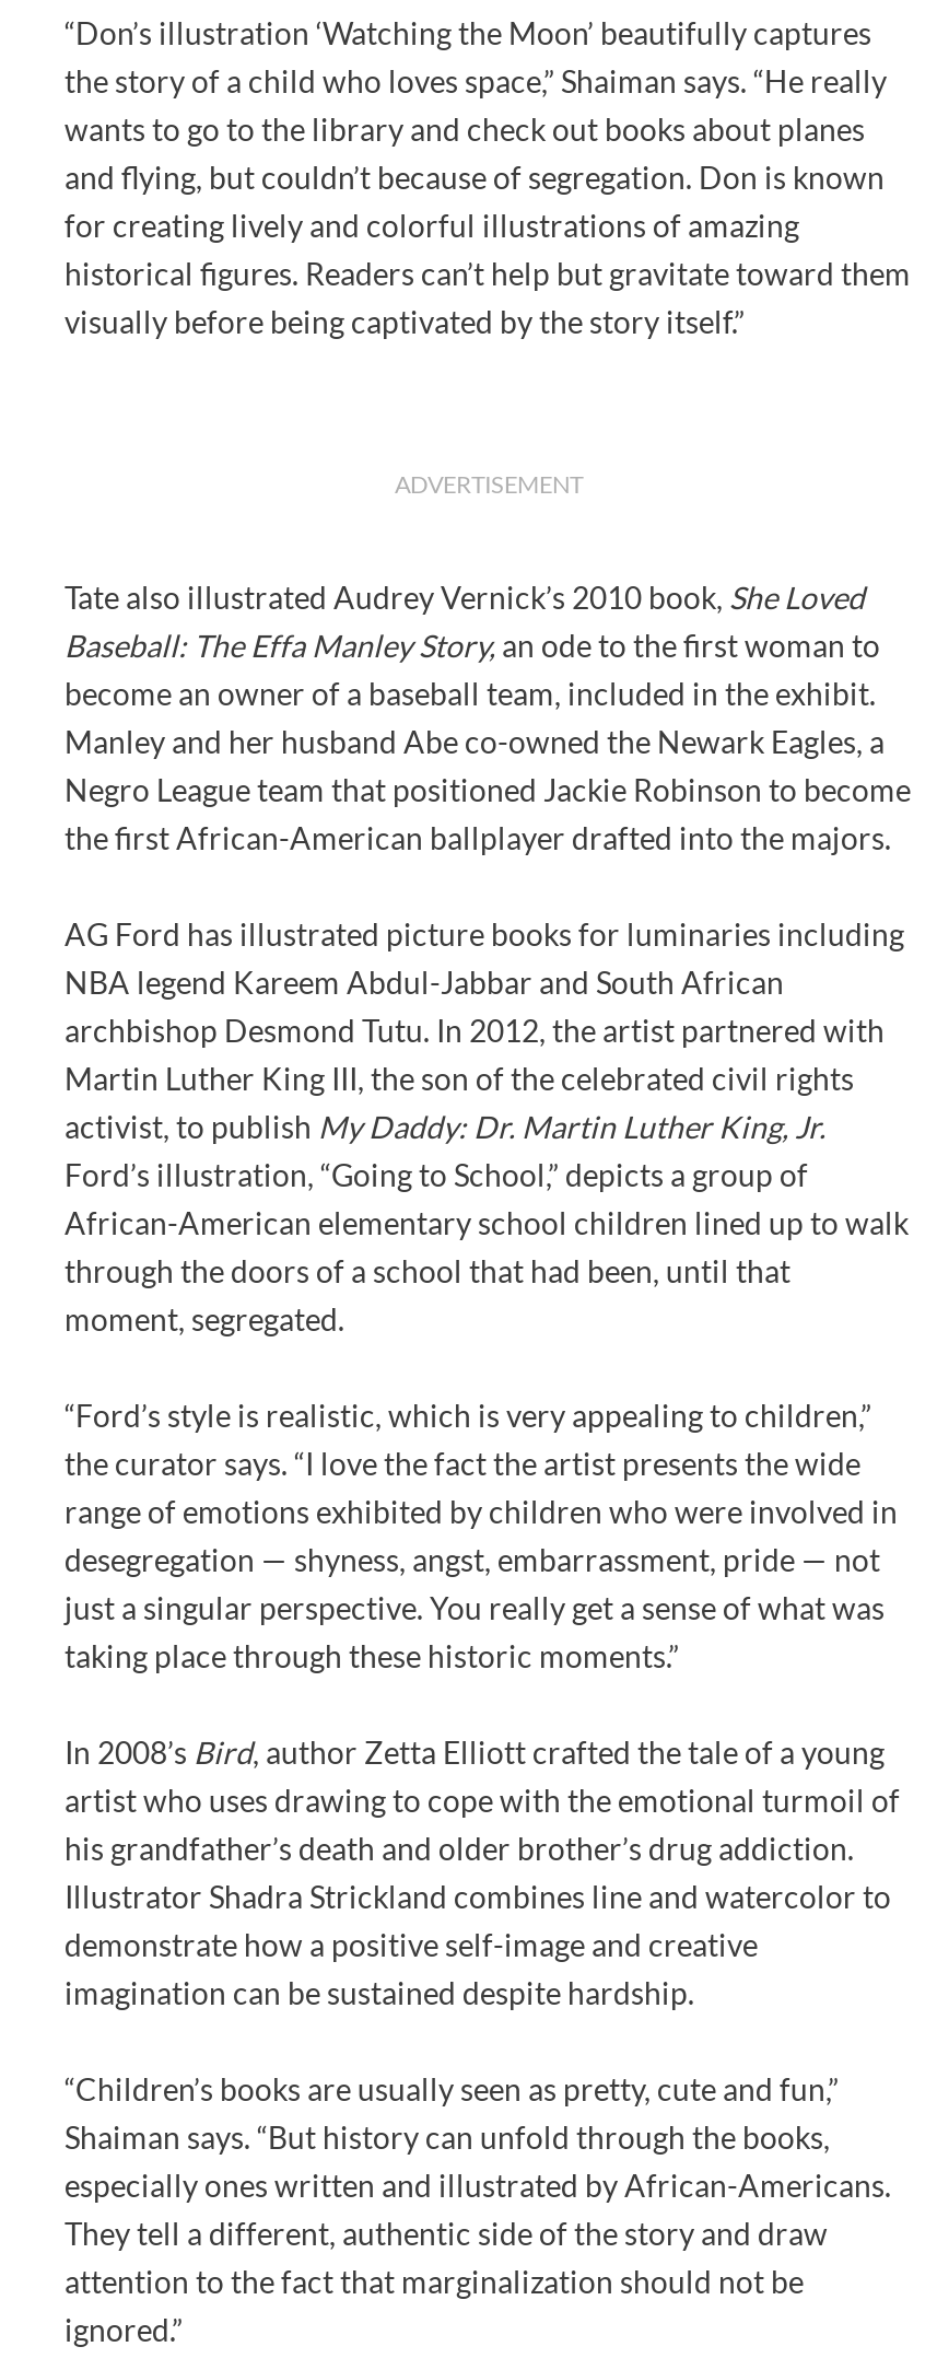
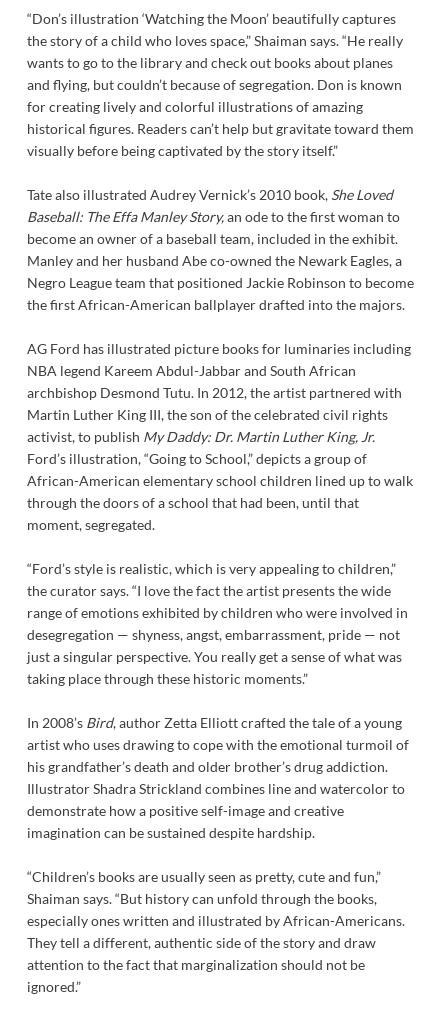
[395,470,583,498] ADVERTISEMENT -> none

